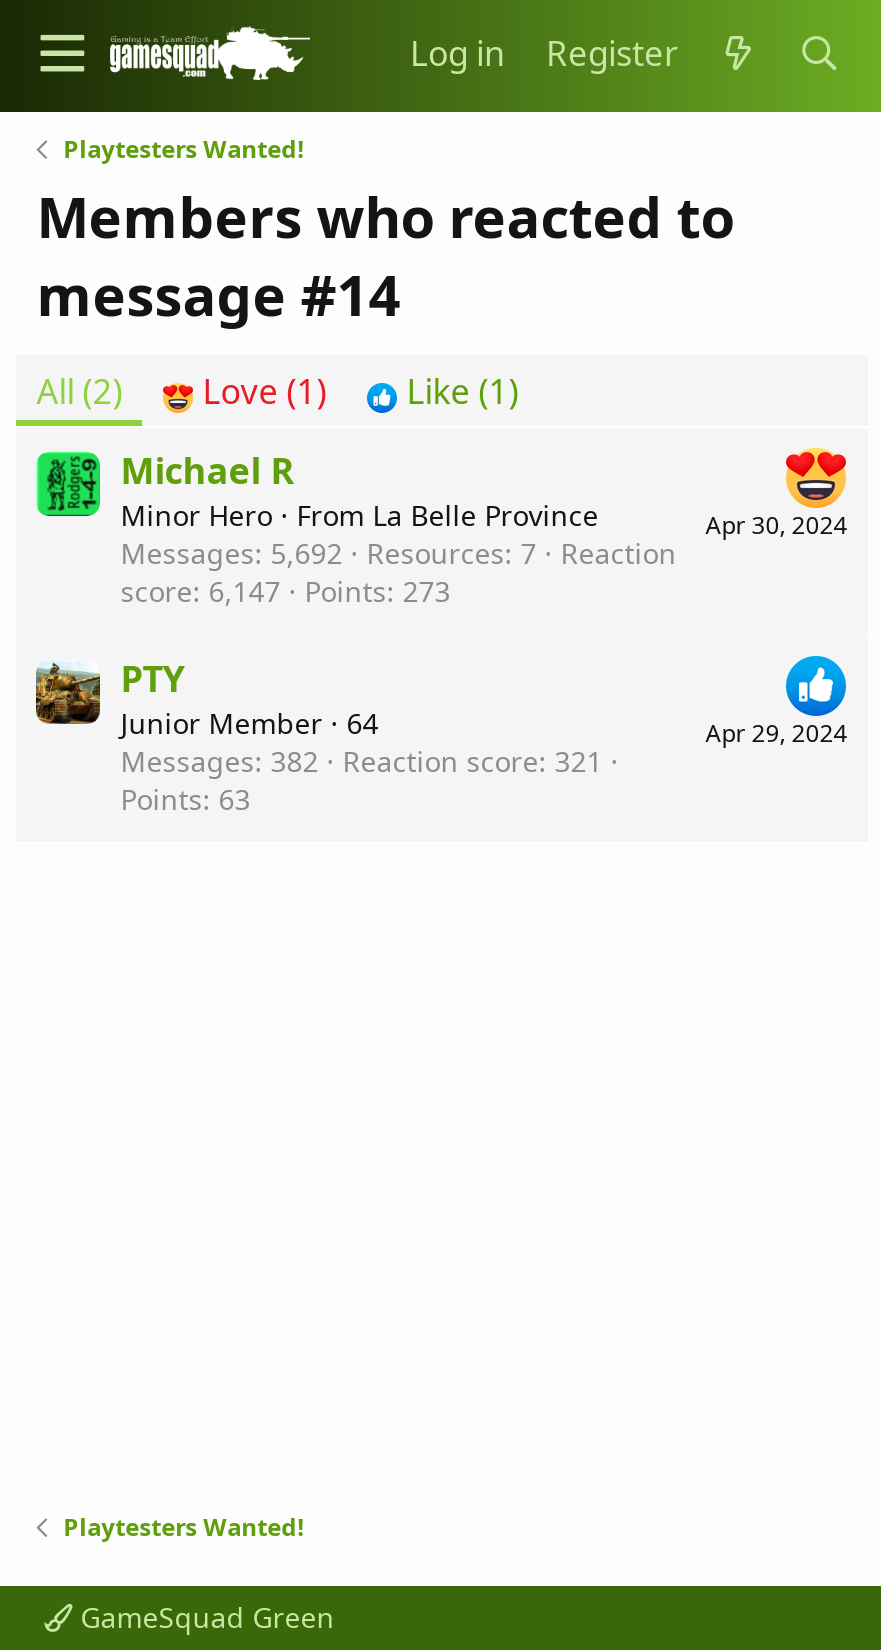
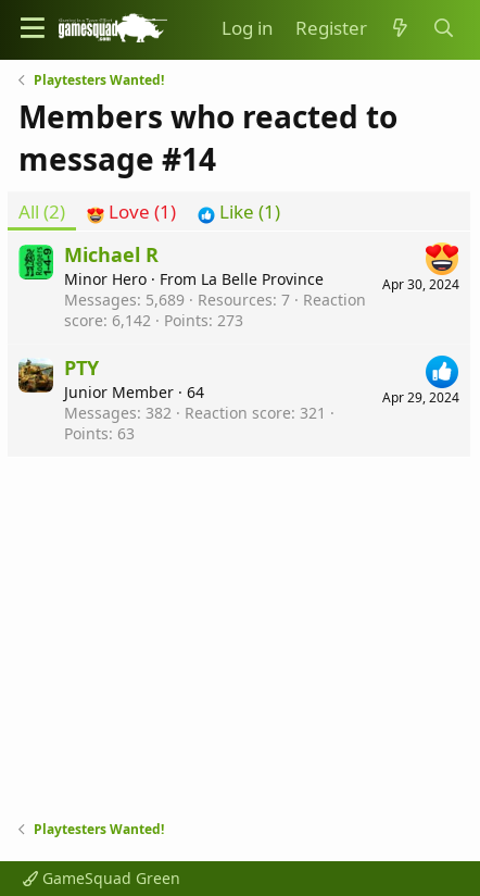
[120,534,676,572] Messages 5,692 Resources 7 Reaction -> [64,289,366,310] Messages 5,689 Resources 7 Reaction
[120,572,450,610] score 6,147 Points 273 -> [64,310,243,331] score 6,142 Points 273

